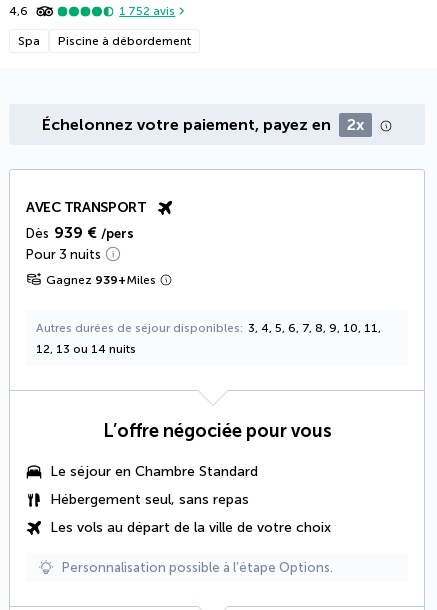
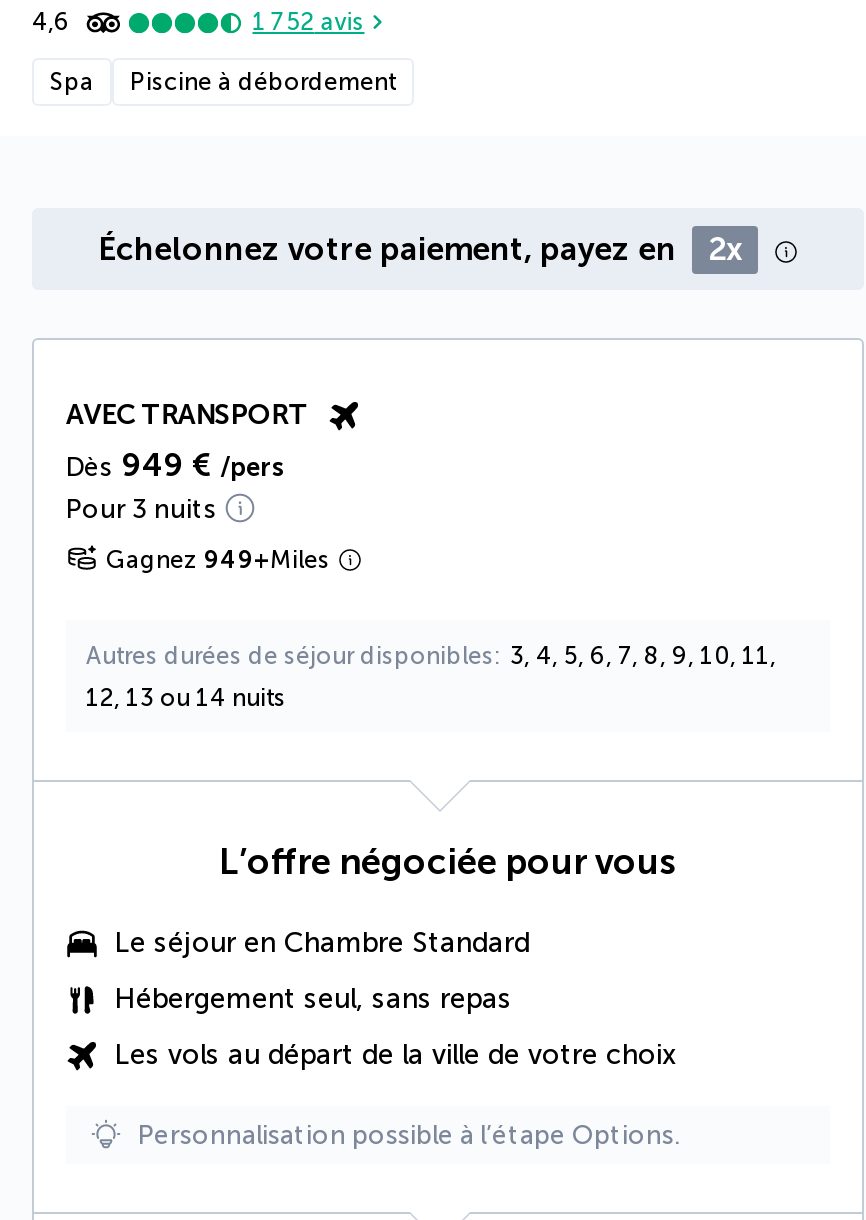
[26,223,134,242] Dès 939 € /pers -> [66,446,286,484] Dès 949 € /pers
[46,273,156,287] Gagnez 939+Miles -> [106,546,330,574] Gagnez 949+Miles

